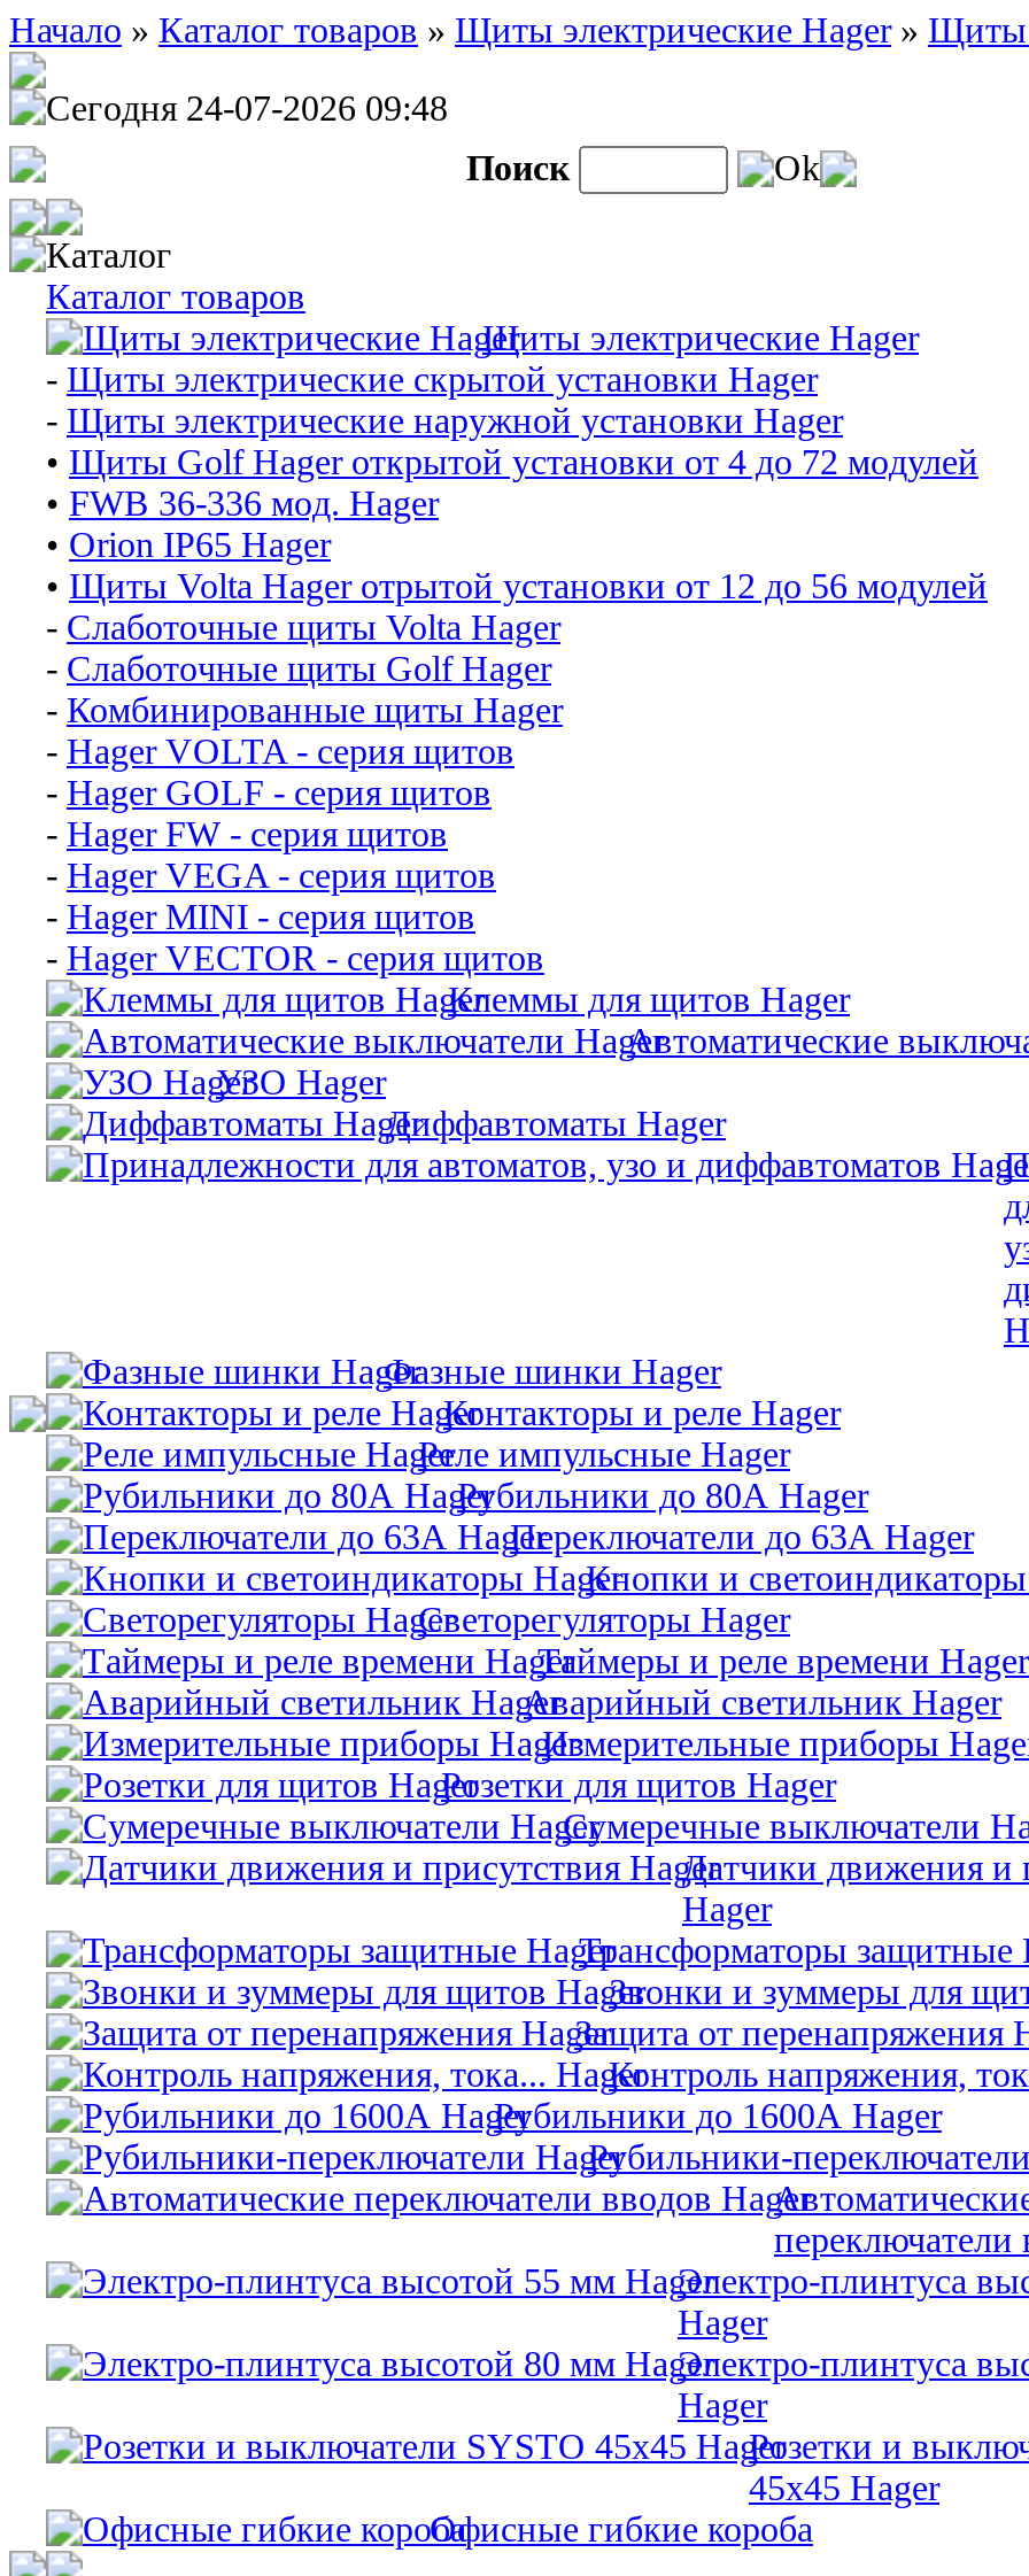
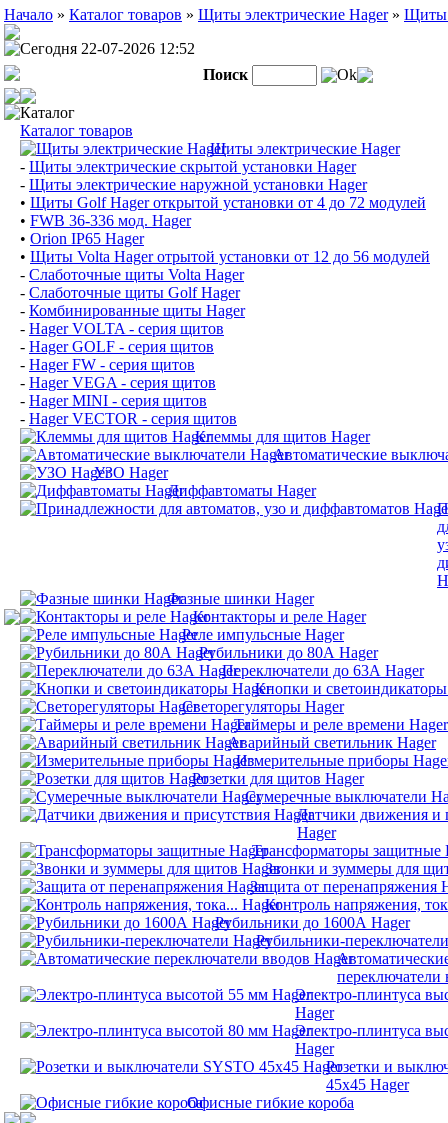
[46,88,448,127] Сегодня 24-07-2026 09:48 -> [20,40,195,57] Сегодня 22-07-2026 12:52

